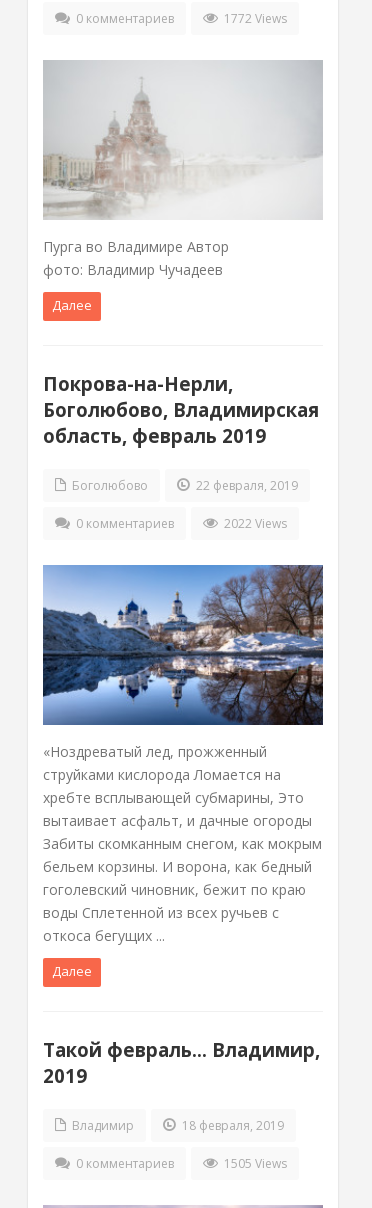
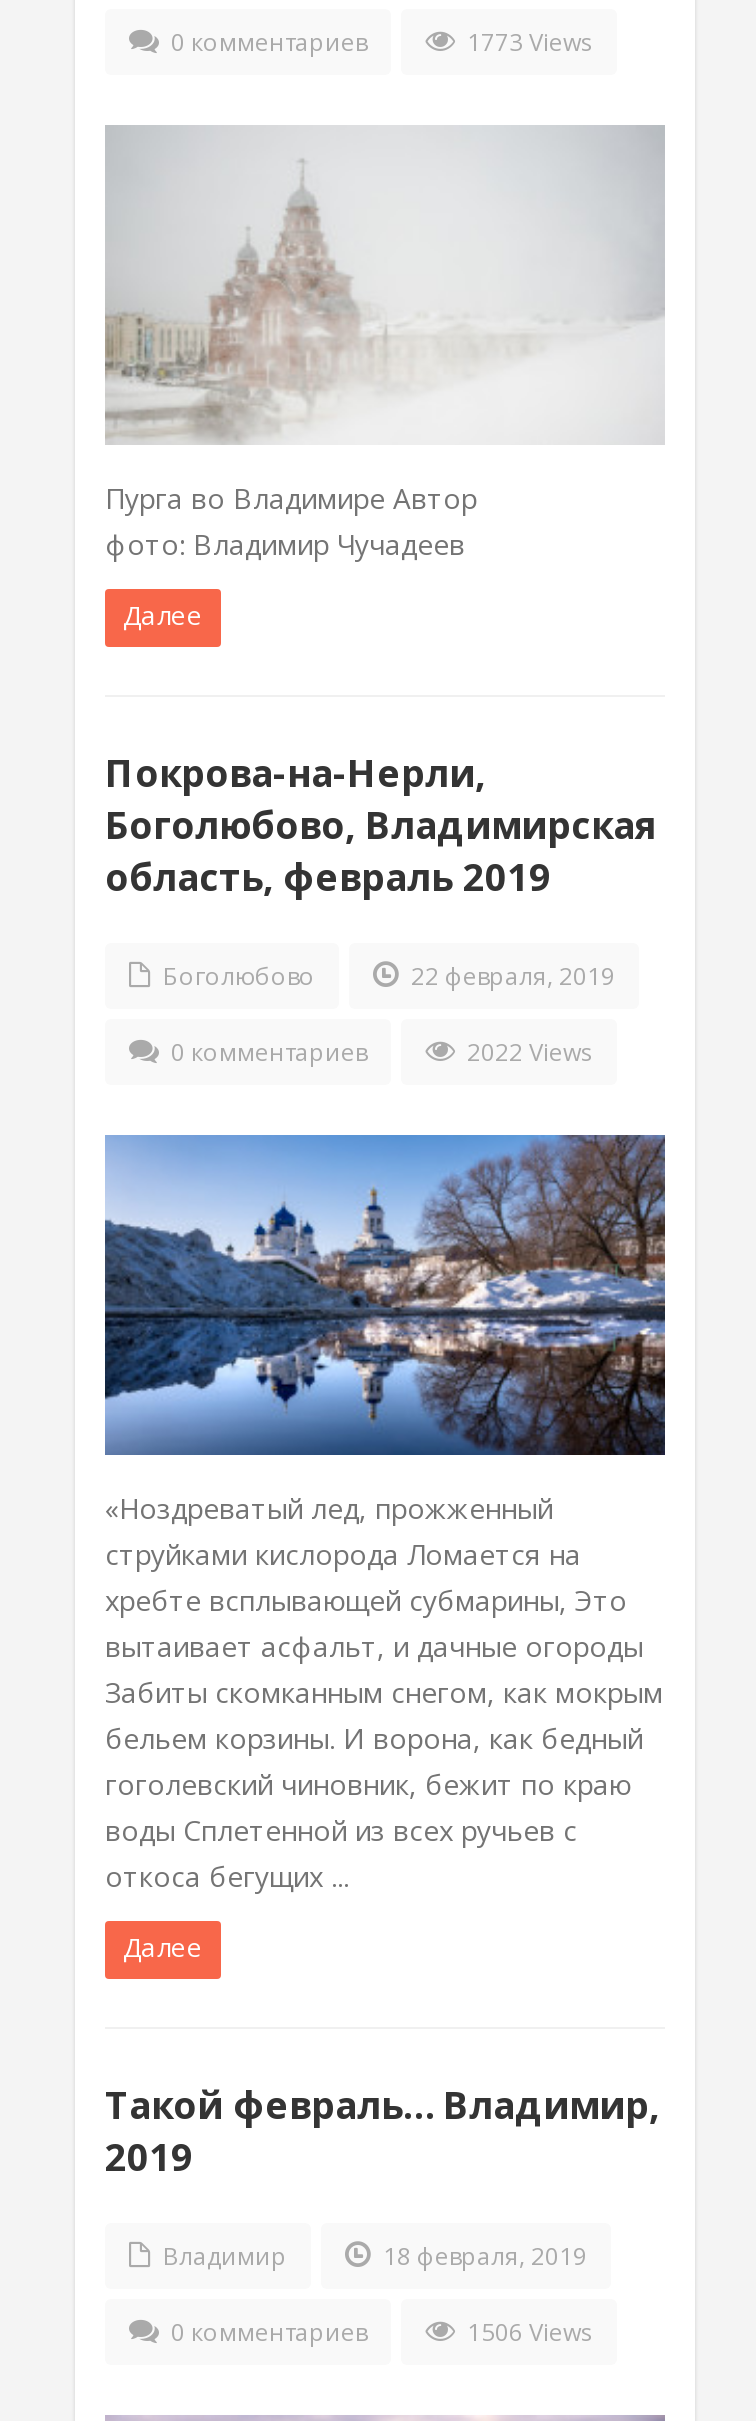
[221,10,287,27] 1772 Views -> [461,25,593,59] 1773 Views
[221,1155,287,1172] 1505 Views -> [461,2315,593,2349] 1506 Views

